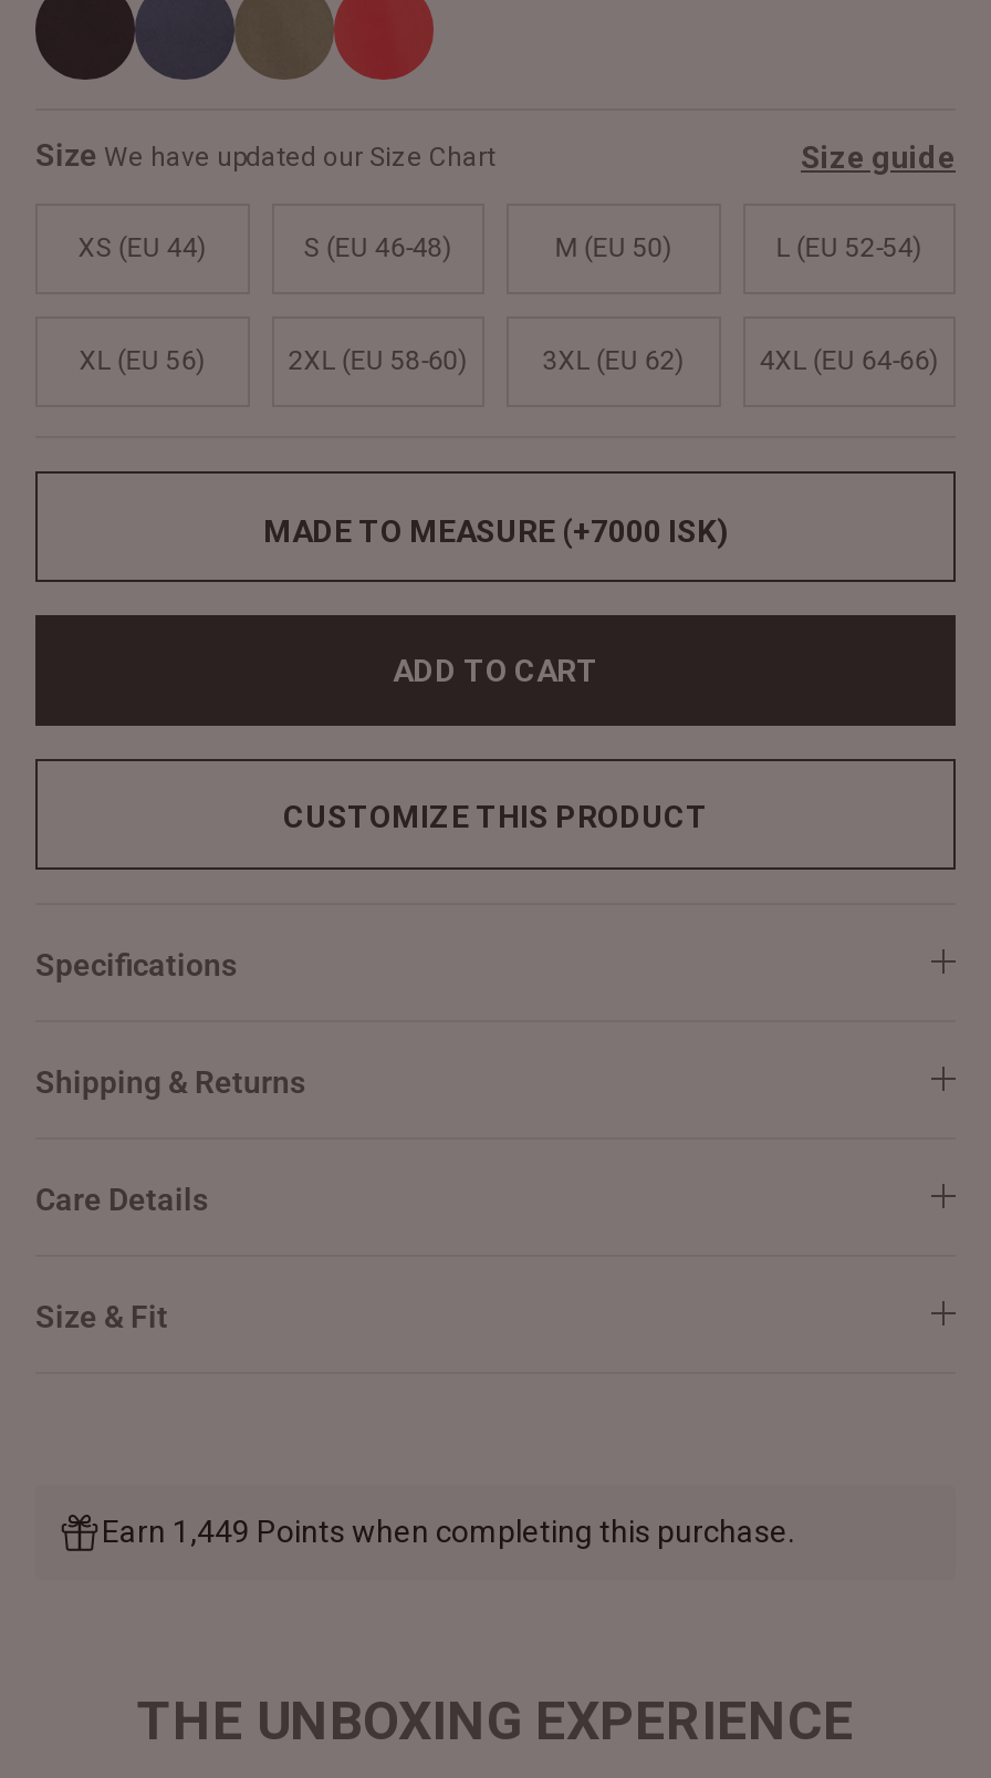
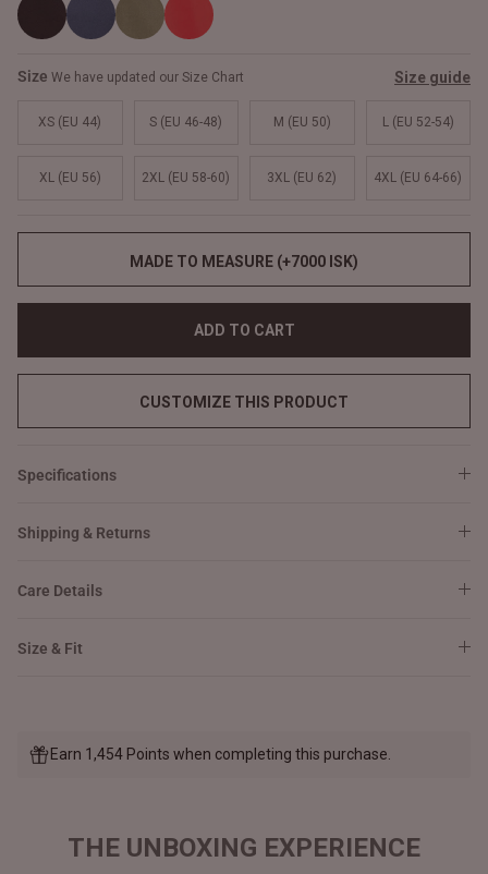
[102,1515,794,1550] Earn 1,449 Points when completing this purchase. -> [50,746,391,763] Earn 1,454 Points when completing this purchase.

